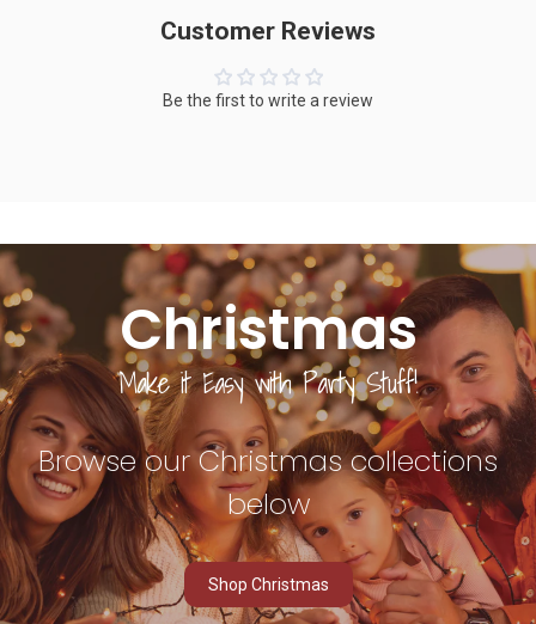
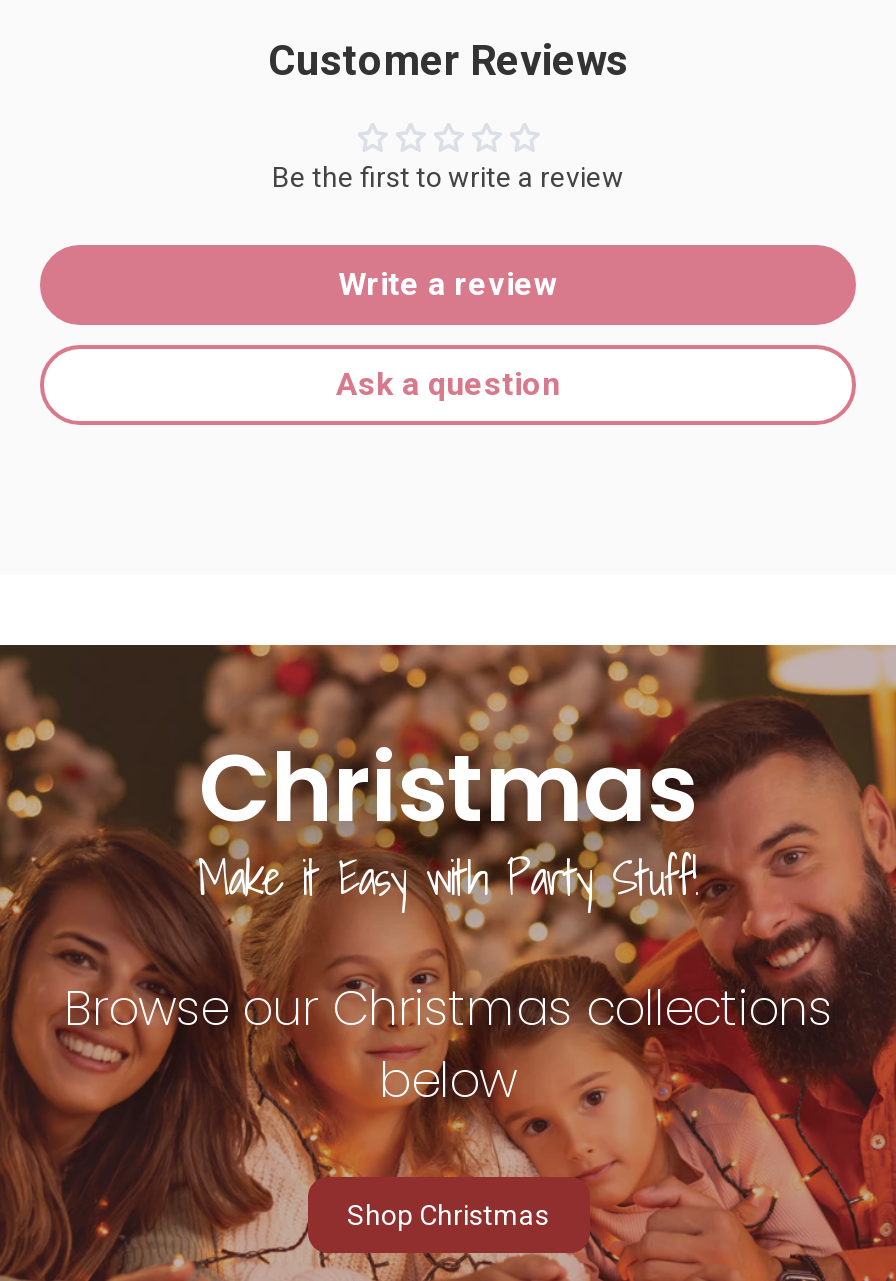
none -> [336,265,560,403] Write a review | Ask a question

